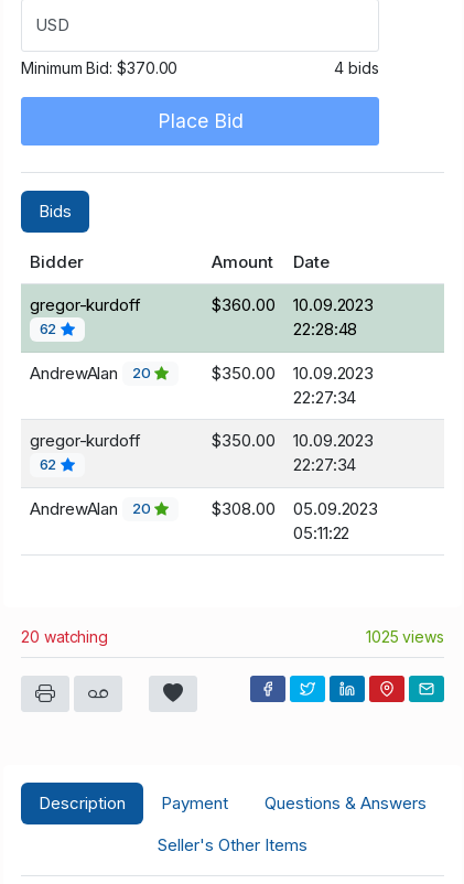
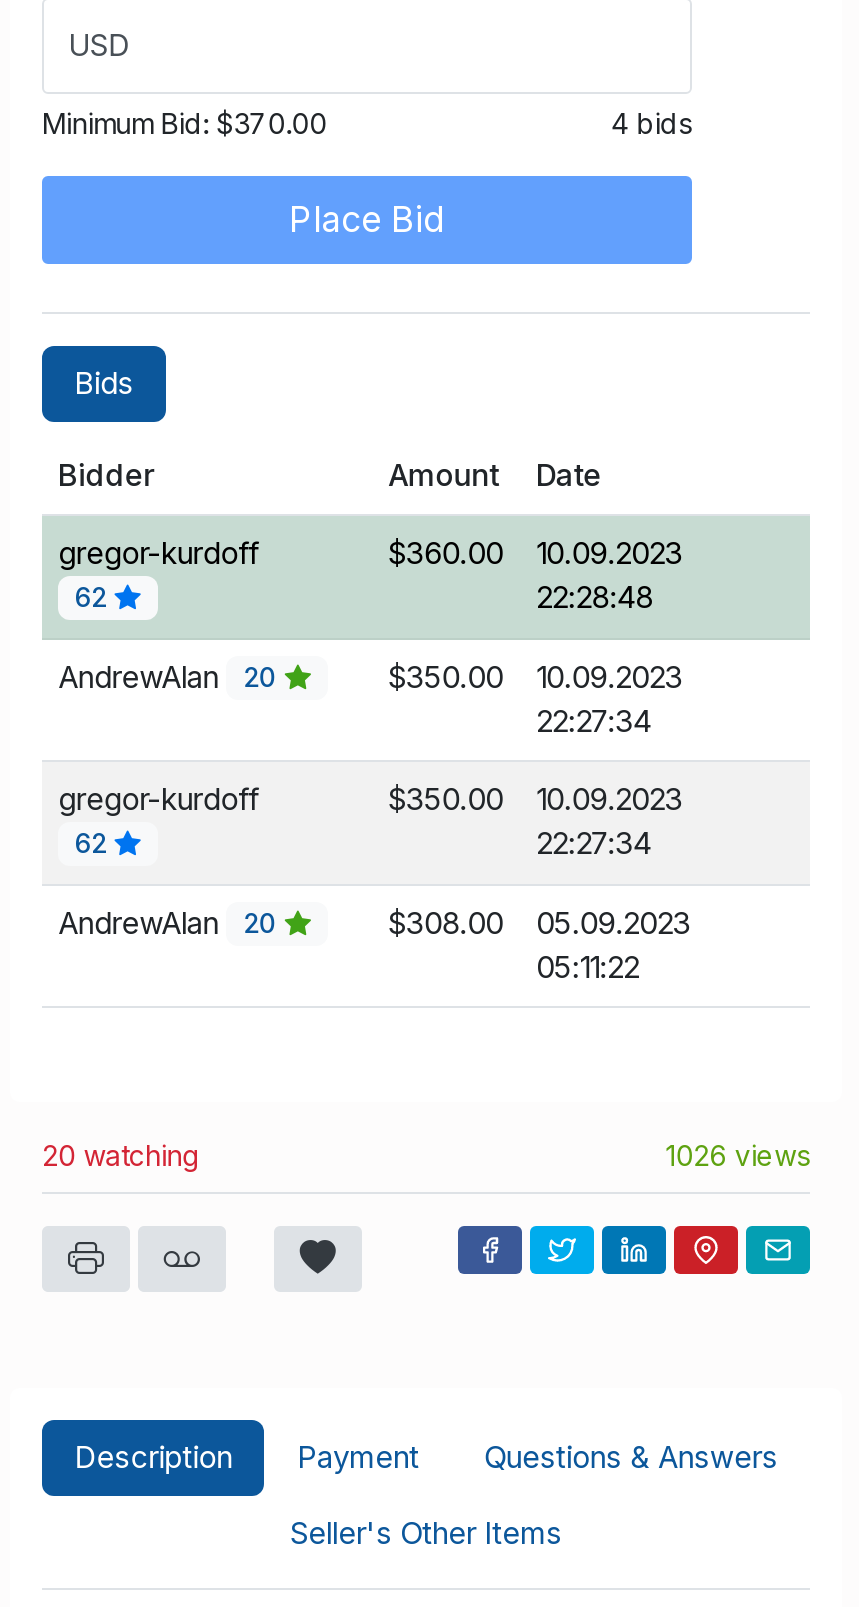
[366,627,444,646] 1025 views -> [666,1138,810,1172] 1026 views

